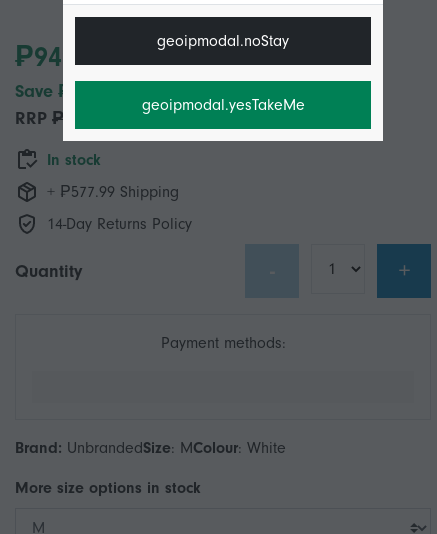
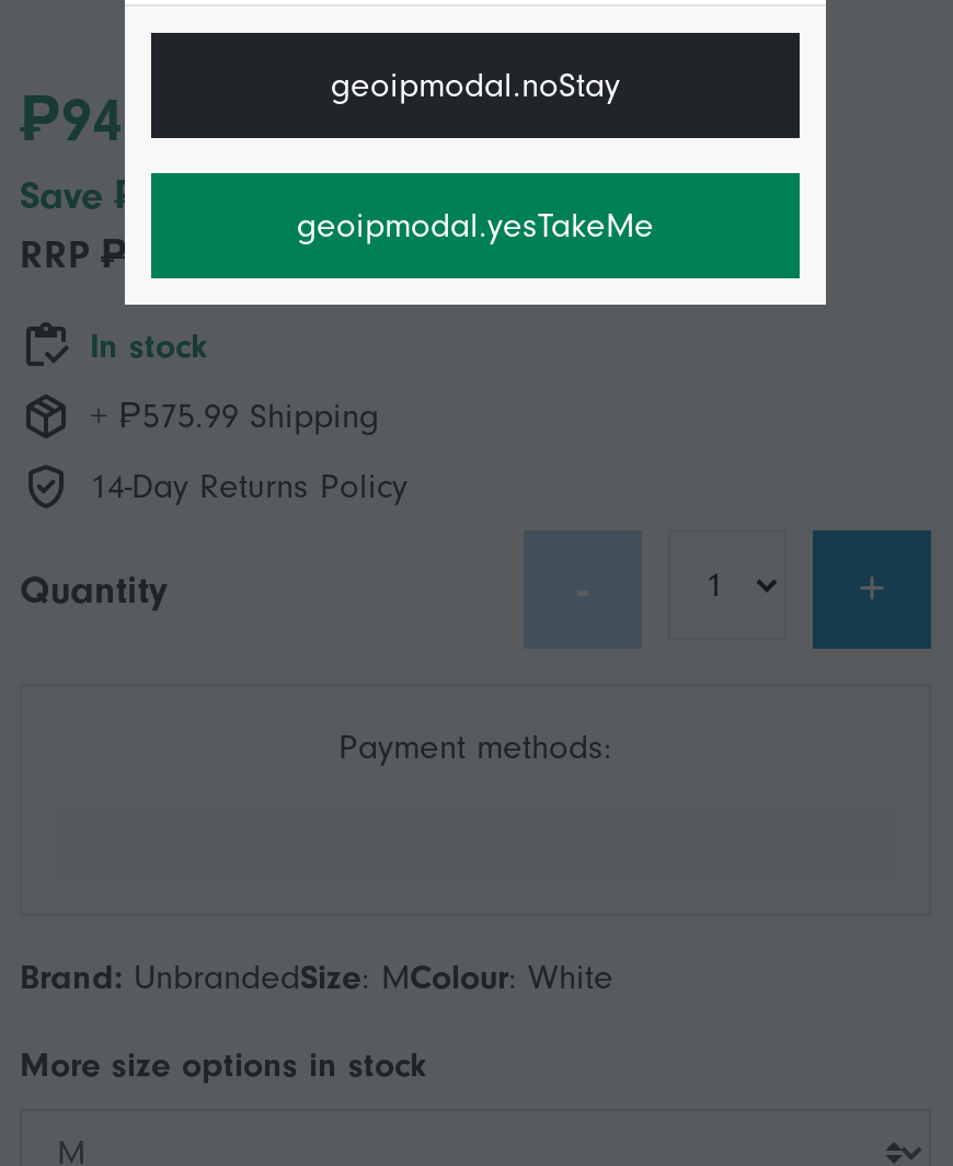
[47,183,179,201] + ₱577.99 Shipping -> [90,397,379,436] + ₱575.99 Shipping

